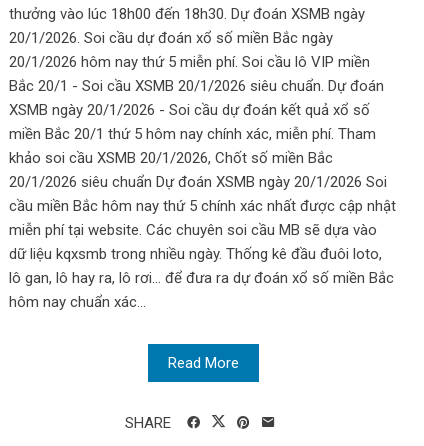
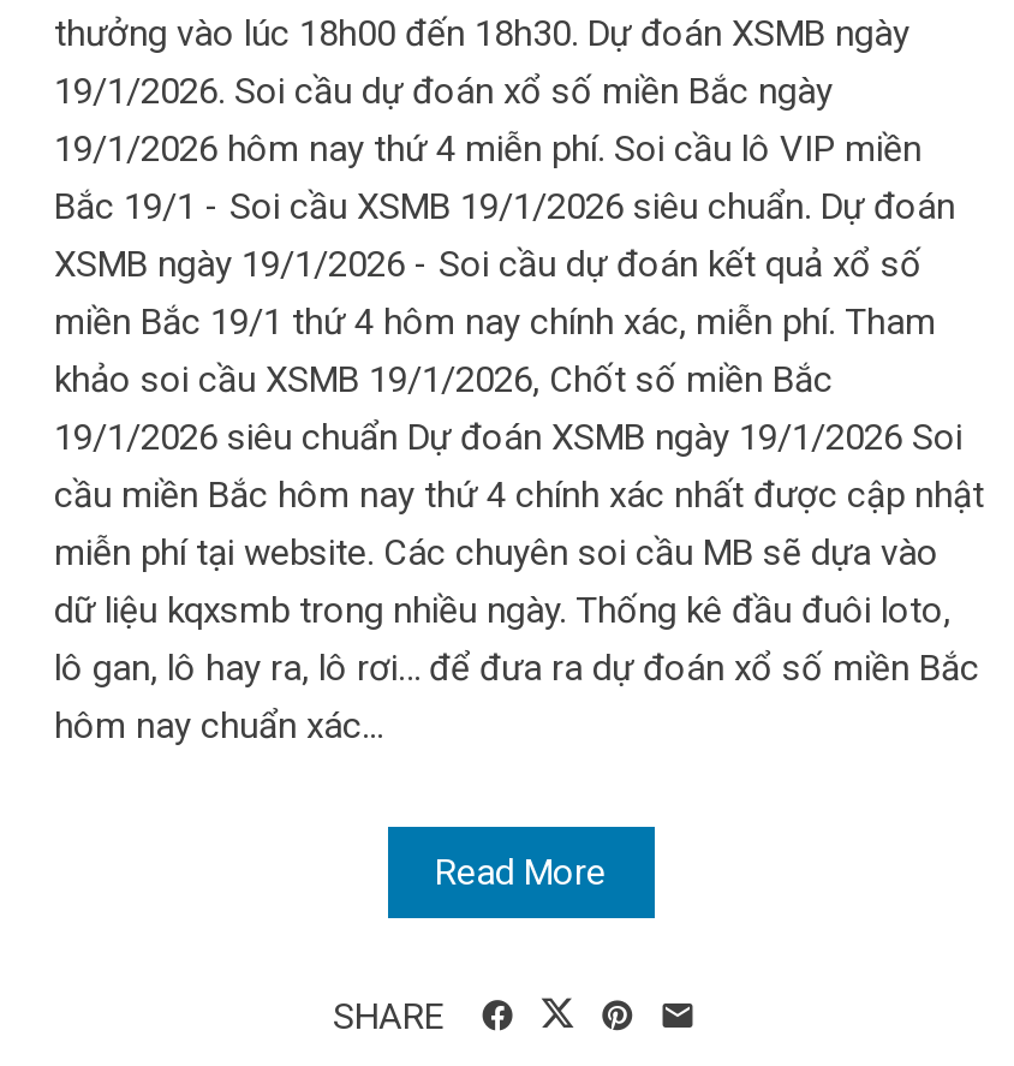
[9,29,333,47] 20/1/2026. Soi cầu dự đoán xổ số miền Bắc ngày -> [54,69,833,112] 19/1/2026. Soi cầu dự đoán xổ số miền Bắc ngày
[9,53,370,71] 20/1/2026 hôm nay thứ 5 miễn phí. Soi cầu lô VIP miền -> [54,127,921,170] 19/1/2026 hôm nay thứ 4 miễn phí. Soi cầu lô VIP miền
[9,77,384,95] Bắc 20/1 - Soi cầu XSMB 20/1/2026 siêu chuẩn. Dự đoán -> [54,184,955,228] Bắc 19/1 - Soi cầu XSMB 19/1/2026 siêu chuẩn. Dự đoán
[9,101,370,119] XSMB ngày 20/1/2026 - Soi cầu dự đoán kết quả xổ số -> [54,242,921,285] XSMB ngày 19/1/2026 - Soi cầu dự đoán kết quả xổ số
[9,125,376,143] miền Bắc 20/1 thứ 5 hôm nay chính xác, miễn phí. Tham -> [54,300,936,343] miền Bắc 19/1 thứ 4 hôm nay chính xác, miễn phí. Tham
[9,149,333,167] khảo soi cầu XSMB 20/1/2026, Chốt số miền Bắc -> [54,357,833,401] khảo soi cầu XSMB 19/1/2026, Chốt số miền Bắc
[9,173,387,191] 20/1/2026 siêu chuẩn Dự đoán XSMB ngày 20/1/2026 Soi -> [54,415,962,458] 19/1/2026 siêu chuẩn Dự đoán XSMB ngày 19/1/2026 Soi
[9,197,396,215] cầu miền Bắc hôm nay thứ 5 chính xác nhất được cập nhật -> [54,473,984,516] cầu miền Bắc hôm nay thứ 4 chính xác nhất được cập nhật

